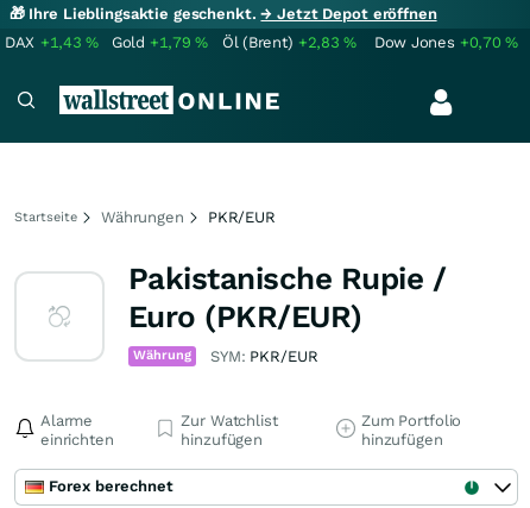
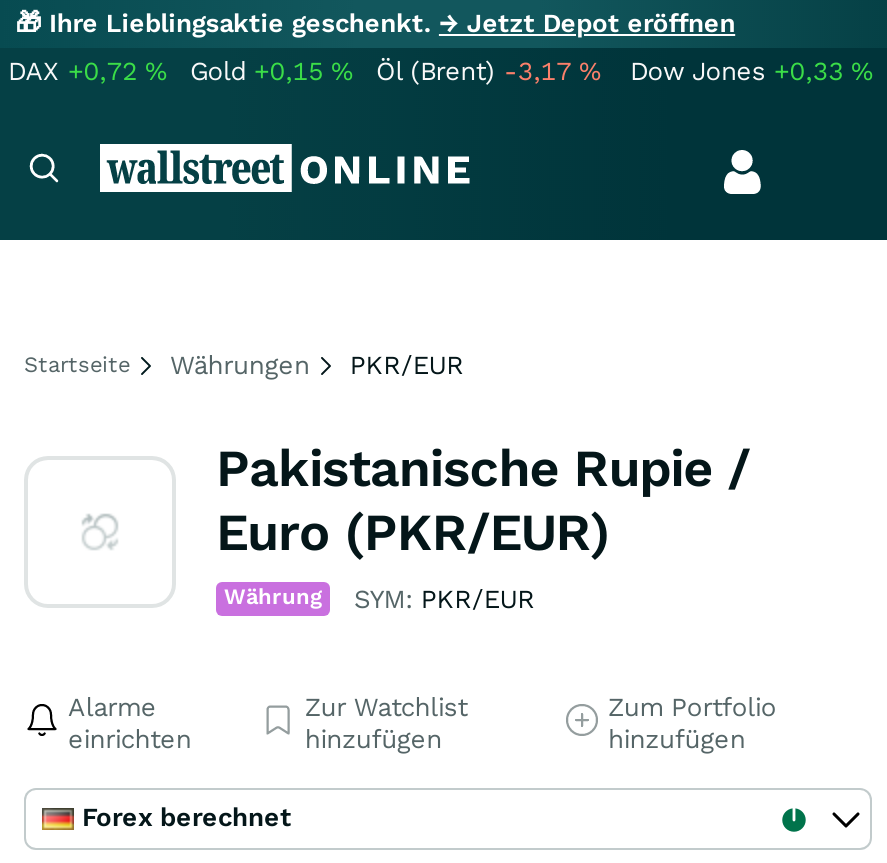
[5,33,99,51] DAX +1,43% -> [8,56,166,86] DAX +0,72%
[112,33,208,51] Gold +1,79% -> [190,56,352,86] Gold +0,15%
[222,33,357,51] Öl (Brent) +2,83% -> [376,56,600,86] Öl (Brent) -3,17%
[374,33,518,51] Dow Jones +0,70% -> [630,56,872,86] Dow Jones +0,33%

